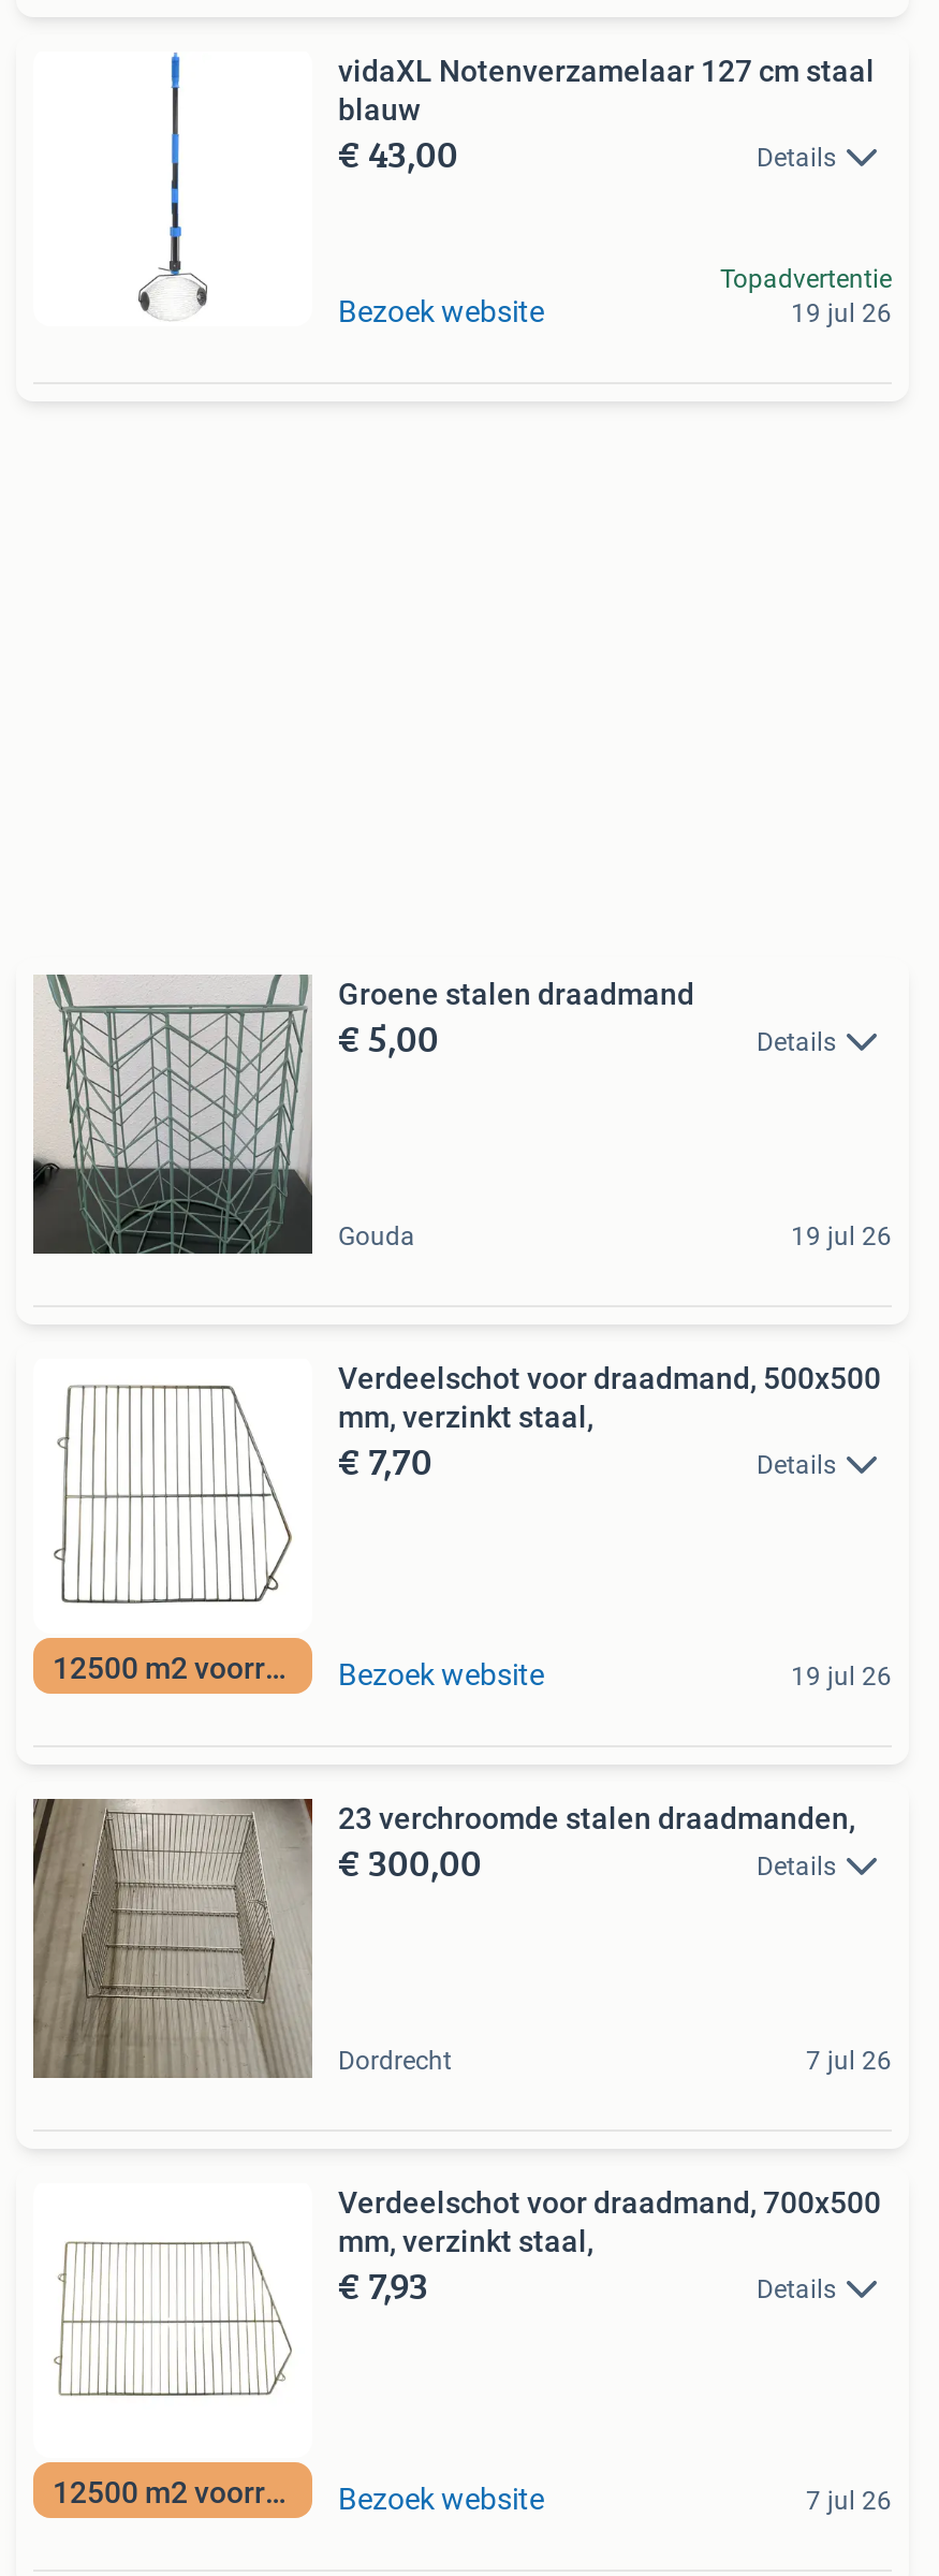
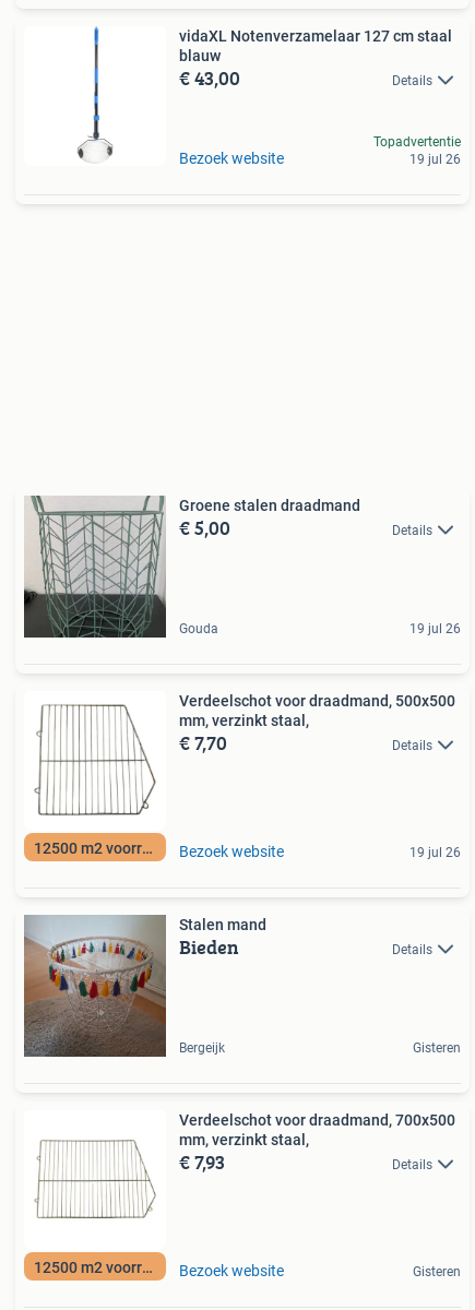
[31,1797,855,2080] [image] | 23 verchroomde stalen draadmanden, | € 300,00 -> [23,915,266,1058] [image] | Stalen mand | Bieden
[338,2046,892,2076] Dordrecht | 7 jul 26 -> [179,1040,461,1056] Bergeijk | Gisteren
[806,2486,892,2516] 7 jul 26 -> [413,1264,461,1280] Gisteren

